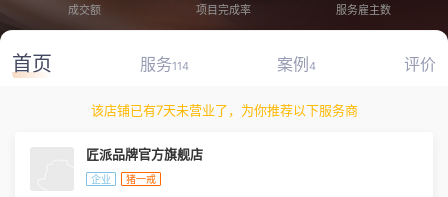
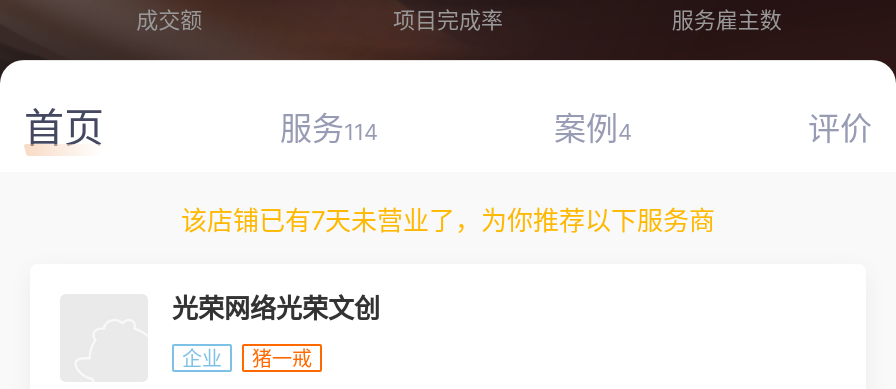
[86,146,203,162] 匠派品牌官方旗舰店 -> [172,292,380,324] 光荣网络光荣文创

